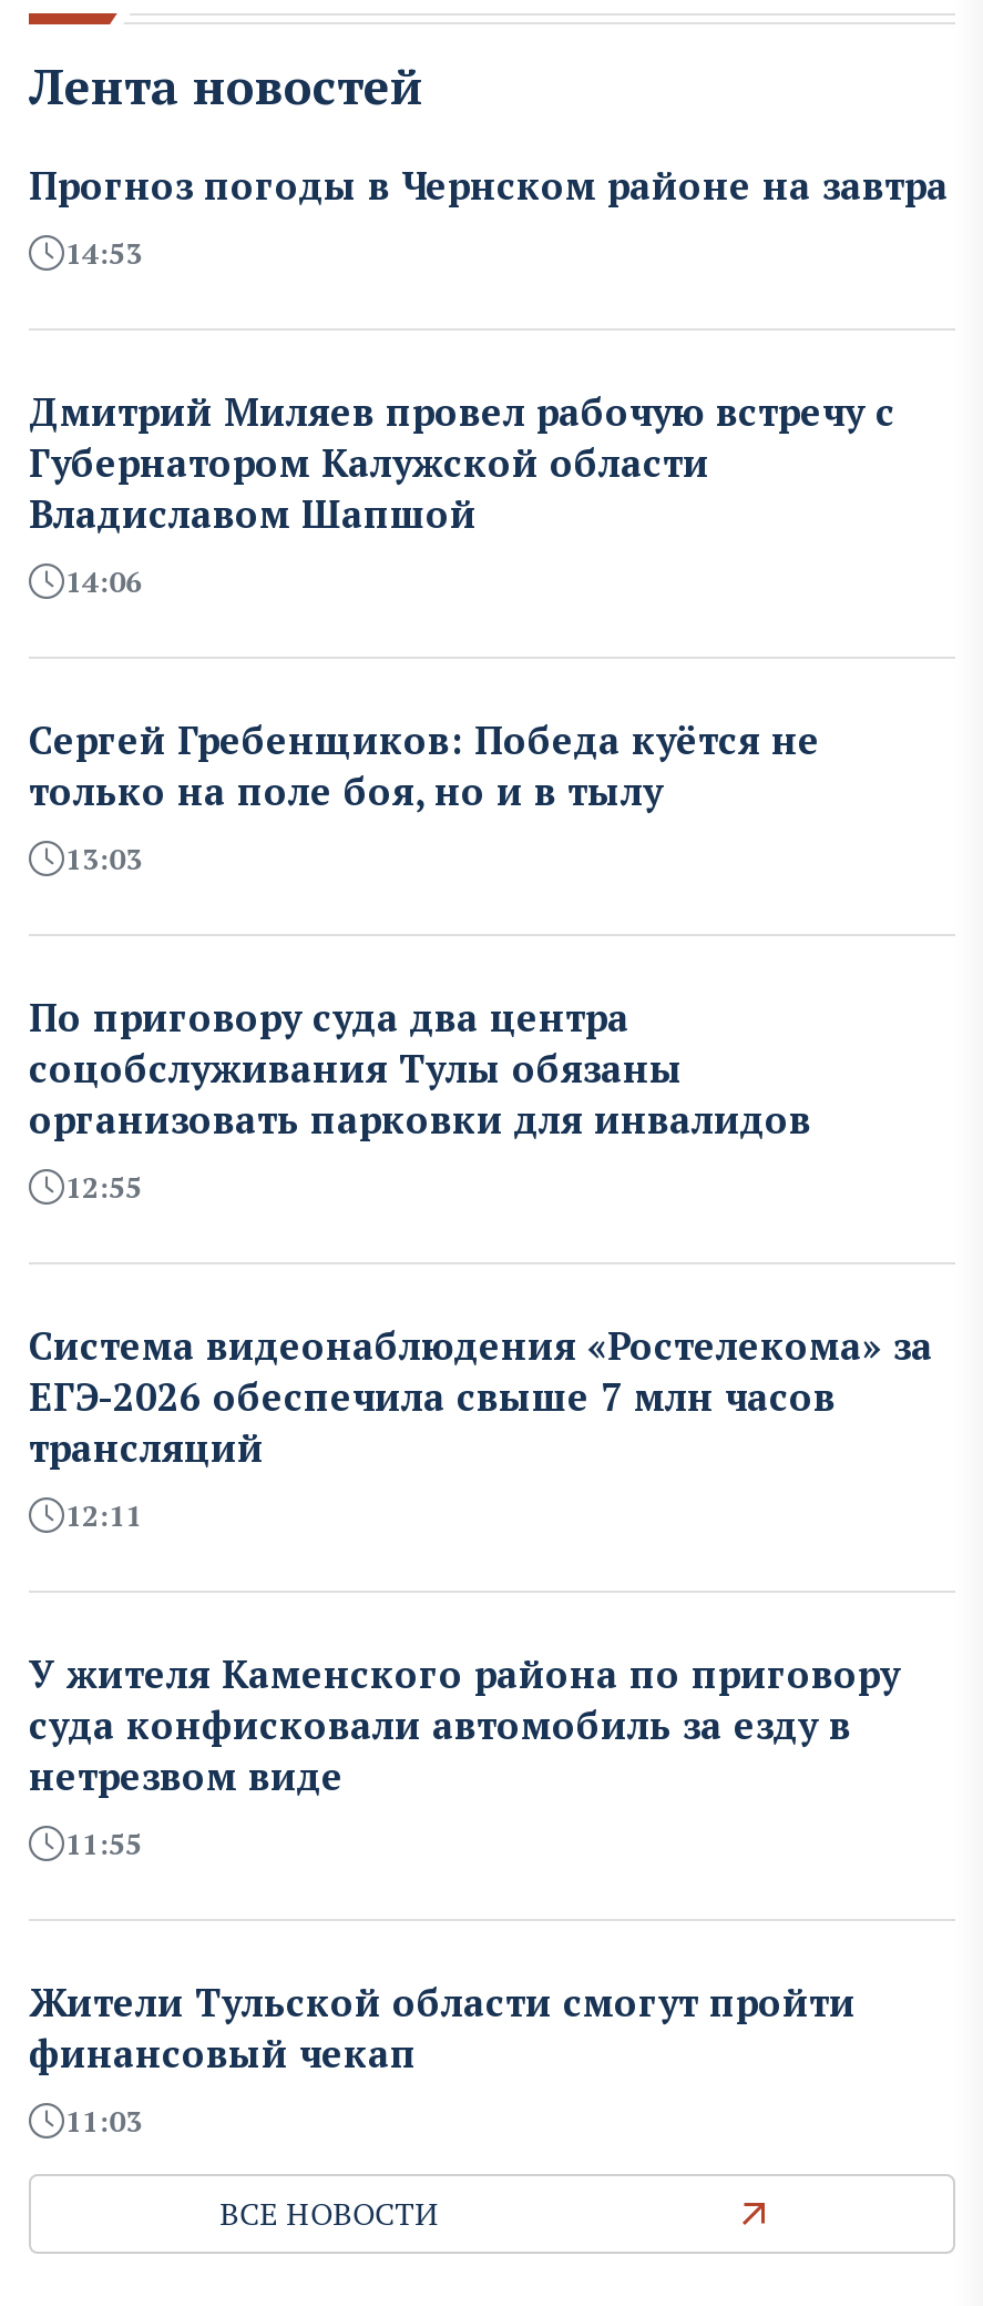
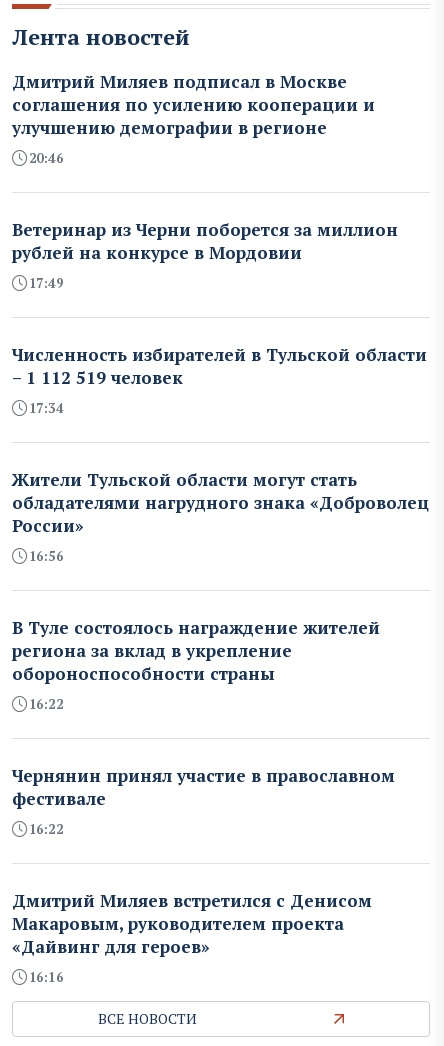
[29,160,949,274] Прогноз погоды в Чернском районе на завтра | 14:53 -> [12,70,375,167] Дмитрий Миляев подписал в Москве | соглашения по усилению кооперации и | улучшению демографии в регионе | 20:46
[29,387,895,602] Дмитрий Миляев провел рабочую встречу с | Губернатором Калужской области | Владиславом Шапшой | 14:06 -> [12,218,398,292] Ветеринар из Черни поборется за миллион | рублей на конкурсе в Мордовии | 17:49
[29,715,820,879] Сергей Гребенщиков: Победа куётся не | только на поле боя, но и в тылу | 13:03 -> [12,343,427,417] Численность избирателей в Тульской области | – 1 112 519 человек | 17:34
[29,992,811,1207] По приговору суда два центра | соцобслуживания Тулы обязаны | организовать парковки для инвалидов | 12:55 -> [12,468,429,565] Жители Тульской области могут стать | обладателями нагрудного знака «Доброволец | России» | 16:56
[29,1321,933,1536] Система видеонаблюдения «Ростелекома» за | ЕГЭ-2026 обеспечила свыше 7 млн часов | трансляций | 12:11 -> [12,616,380,713] В Туле состоялось награждение жителей | региона за вклад в укрепление | обороноспособности страны | 16:22
[29,1649,900,1864] У жителя Каменского района по приговору | суда конфисковали автомобиль за езду в | нетрезвом виде | 11:55 -> [12,764,395,838] Чернянин принял участие в православном | фестивале | 16:22
[29,1977,856,2141] Жители Тульской области смогут пройти | финансовый чекап | 11:03 -> [12,889,372,986] Дмитрий Миляев встретился с Денисом | Макаровым, руководителем проекта | «Дайвинг для героев» | 16:16

